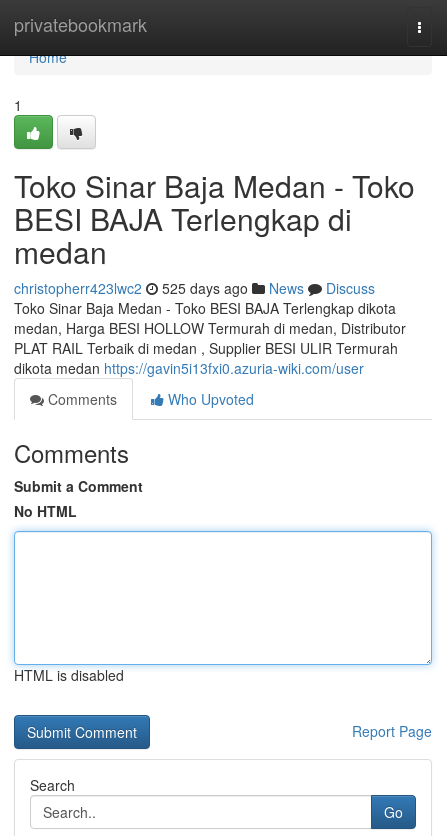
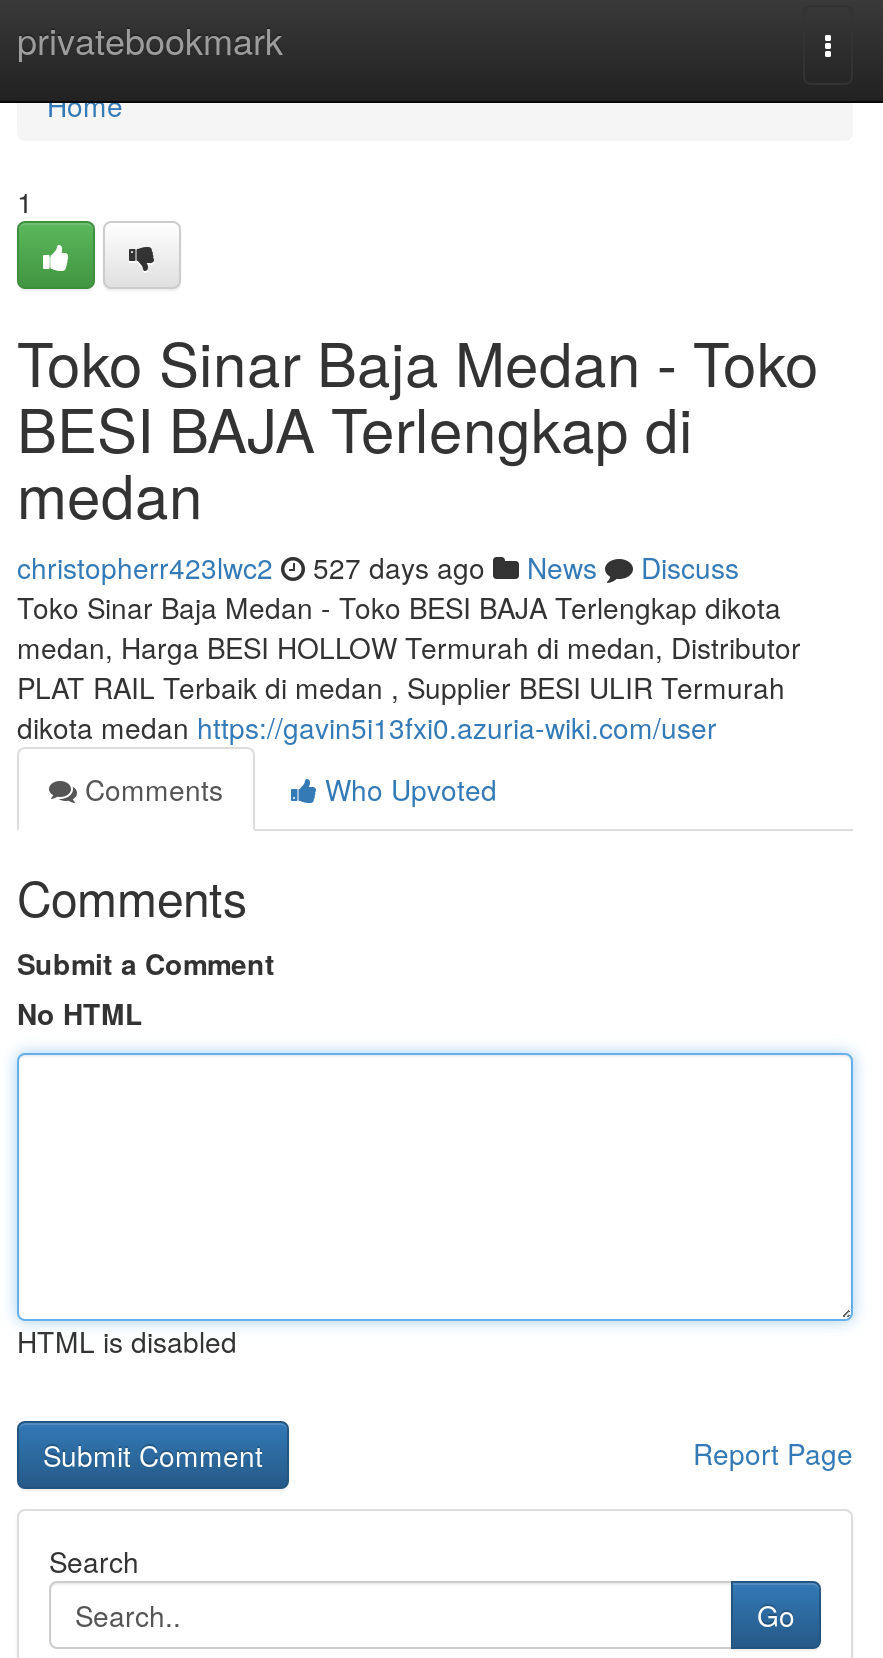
[14,278,375,298] christopherr423lwc2 525 days ago News Discuss -> [17,547,739,587] christopherr423lwc2 527 days ago News Discuss

